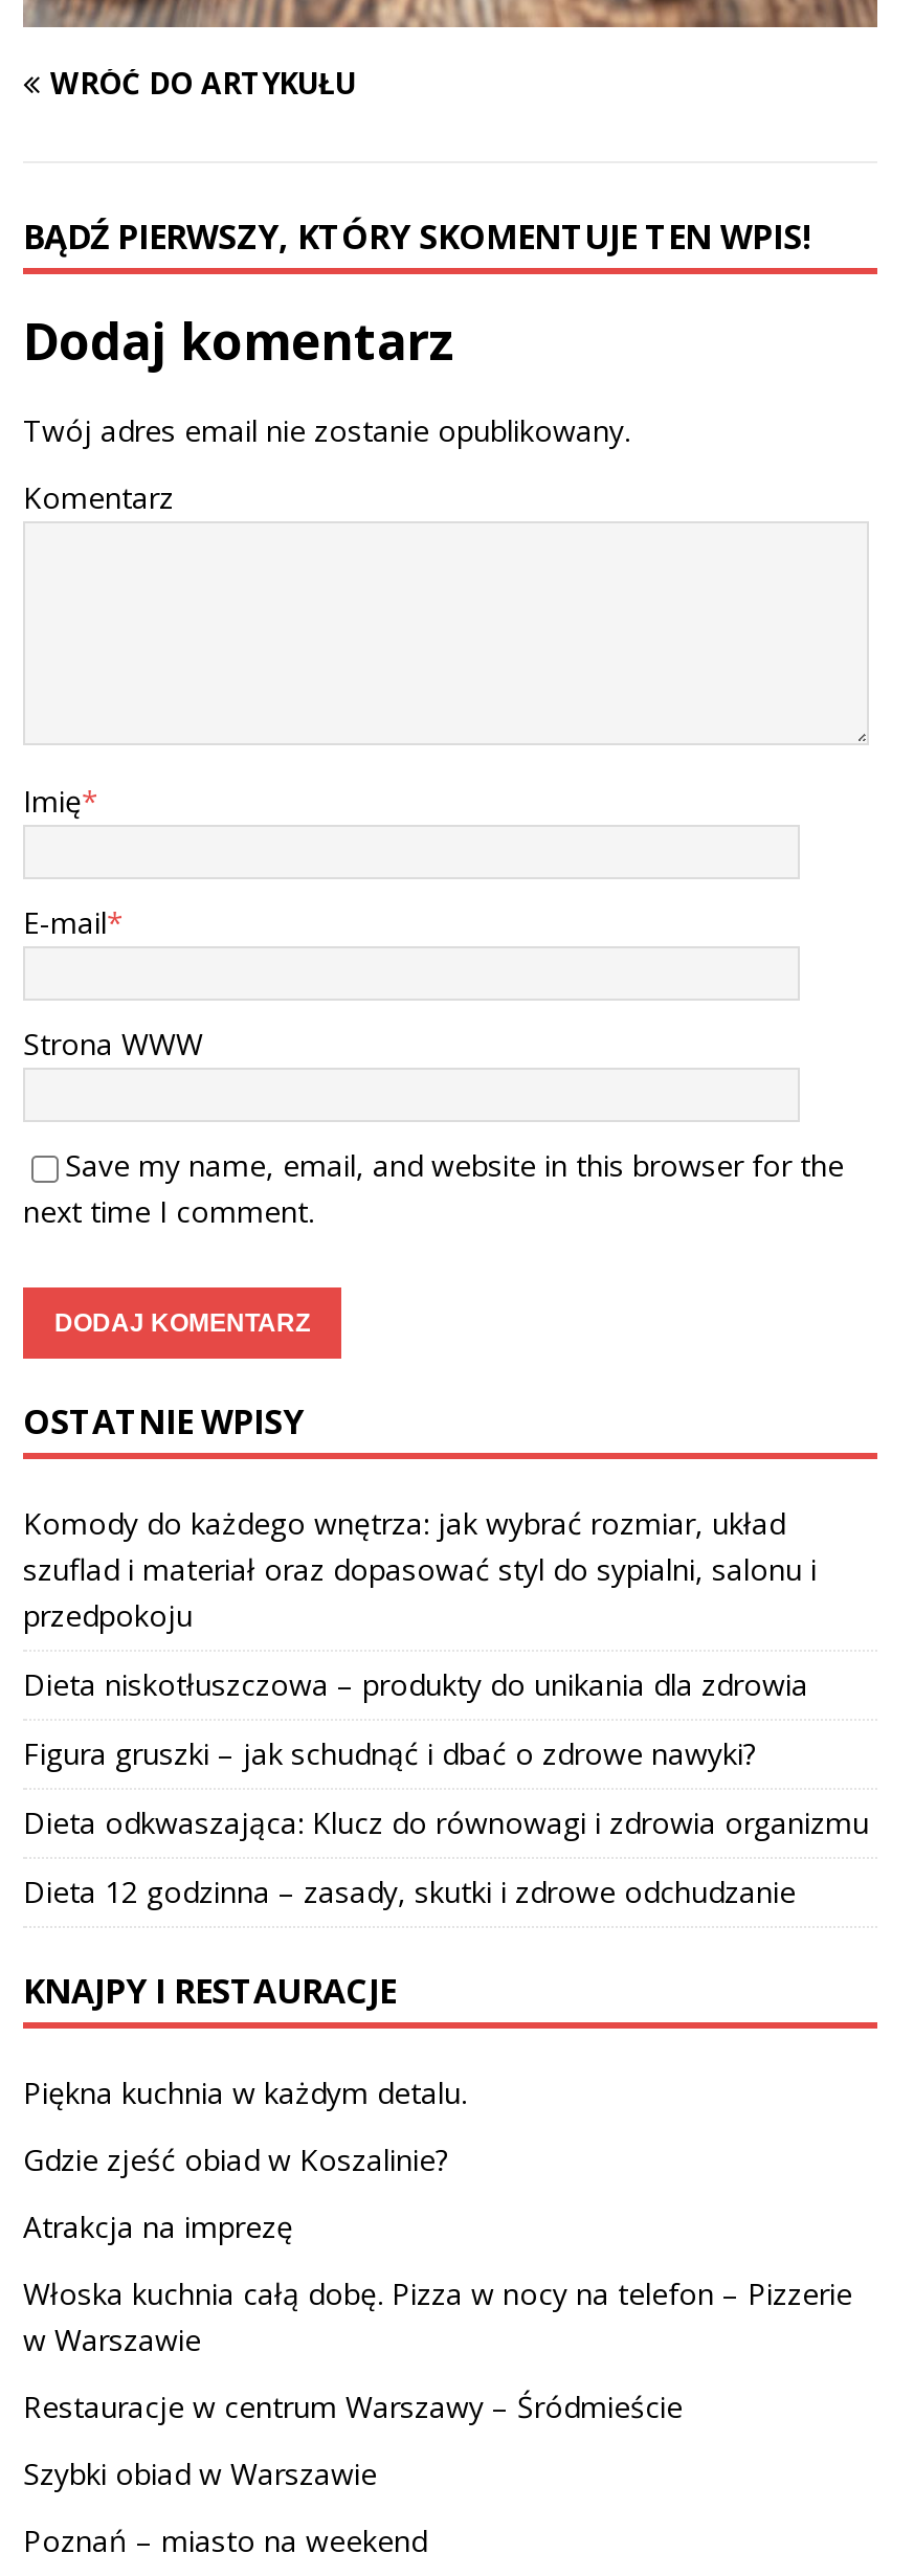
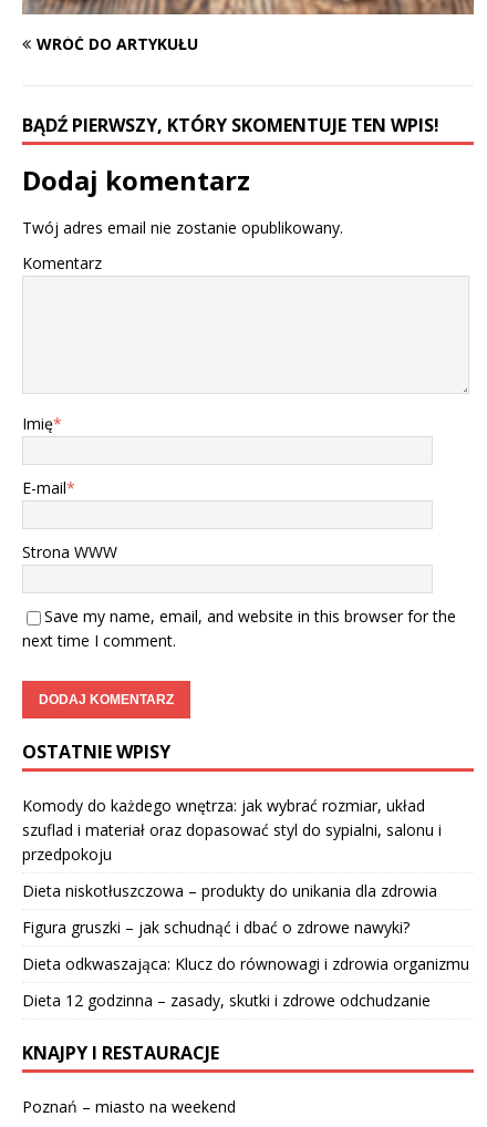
[23,2072,852,2493] Piękna kuchnia w każdym detalu. | Gdzie zjeść obiad w Koszalinie? | Atrakcja na imprezę | Włoska kuchnia całą dobę. Pizza w nocy na telefon – Pizzerie | w Warszawie | Restauracje w centrum Warszawy – Śródmieście | Szybki obiad w Warszawie -> none

